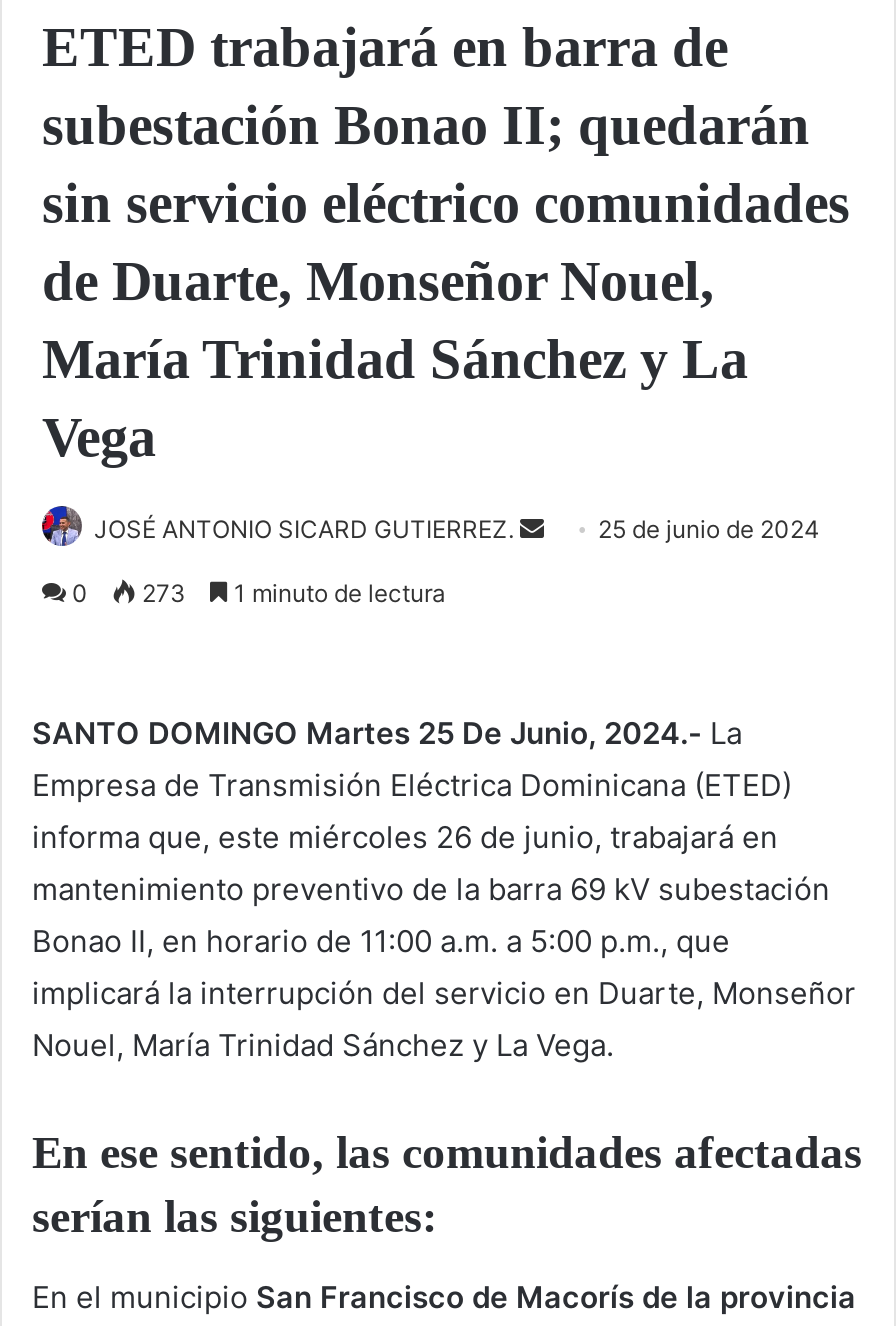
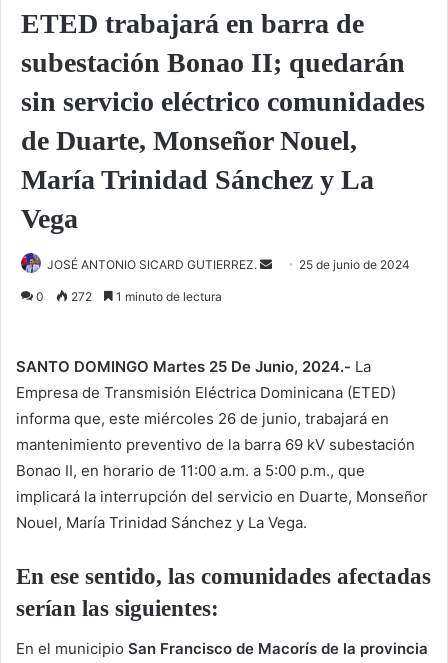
[72,578,446,608] 0 273 1 minuto de lectura -> [36,289,222,304] 0 272 1 minuto de lectura

